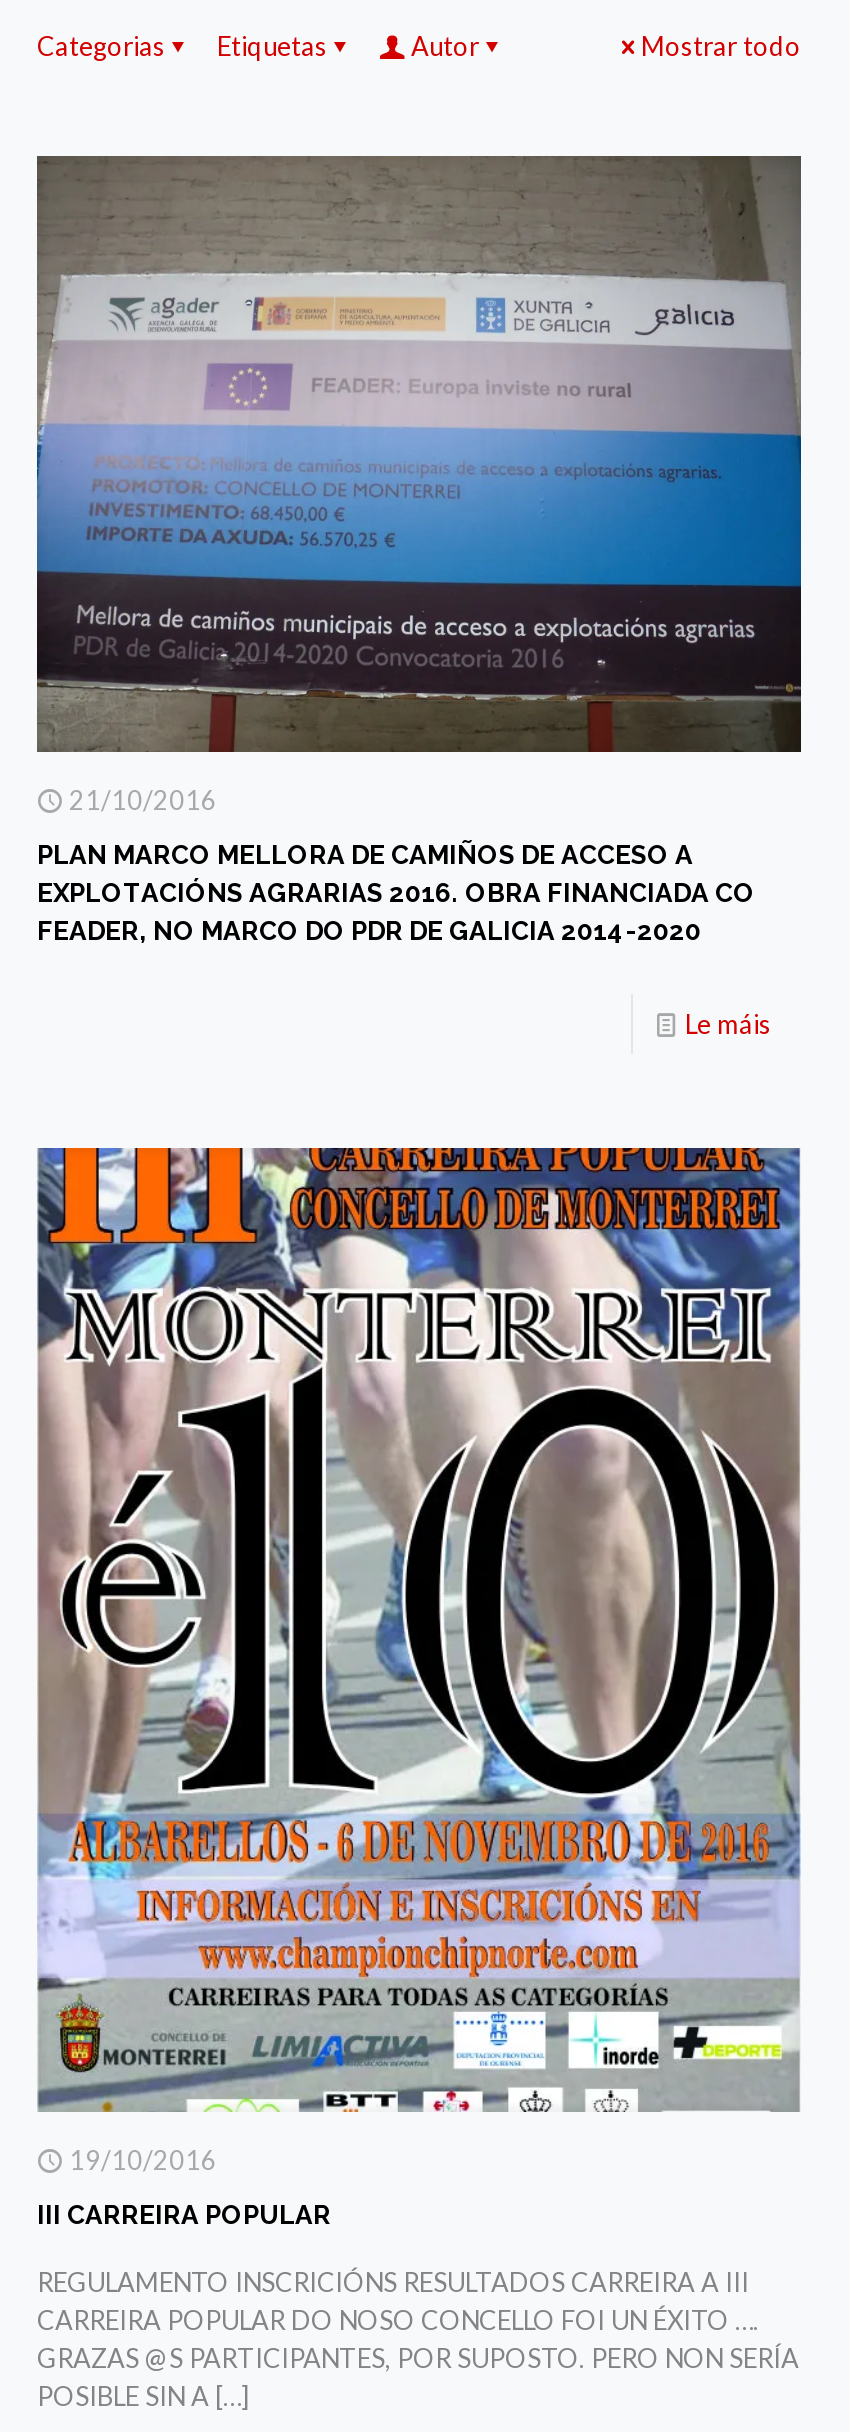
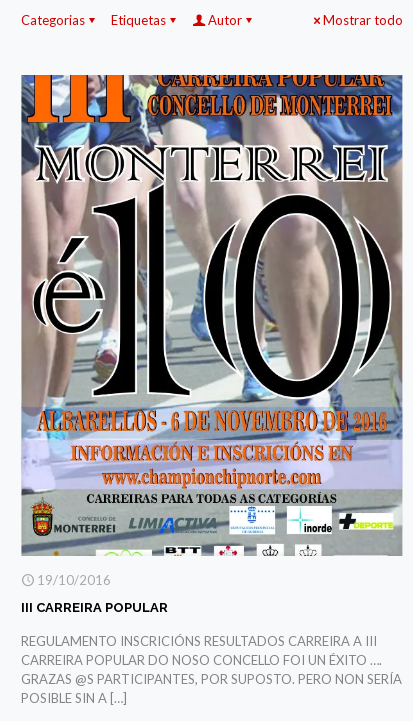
[35,154,803,1041] [image] | 21/10/2016 | PLAN MARCO MELLORA DE CAMIÑOS DE ACCESO A | EXPLOTACIÓNS AGRARIAS 2016. OBRA FINANCIADA CO | FEADER, NO MARCO DO PDR DE GALICIA 2014-2020 | Le máis -> none

